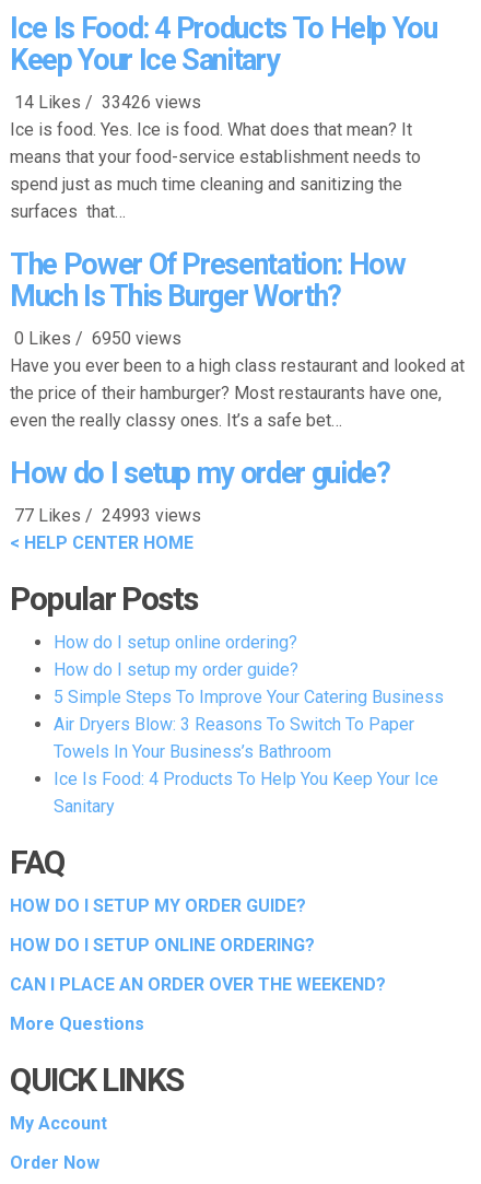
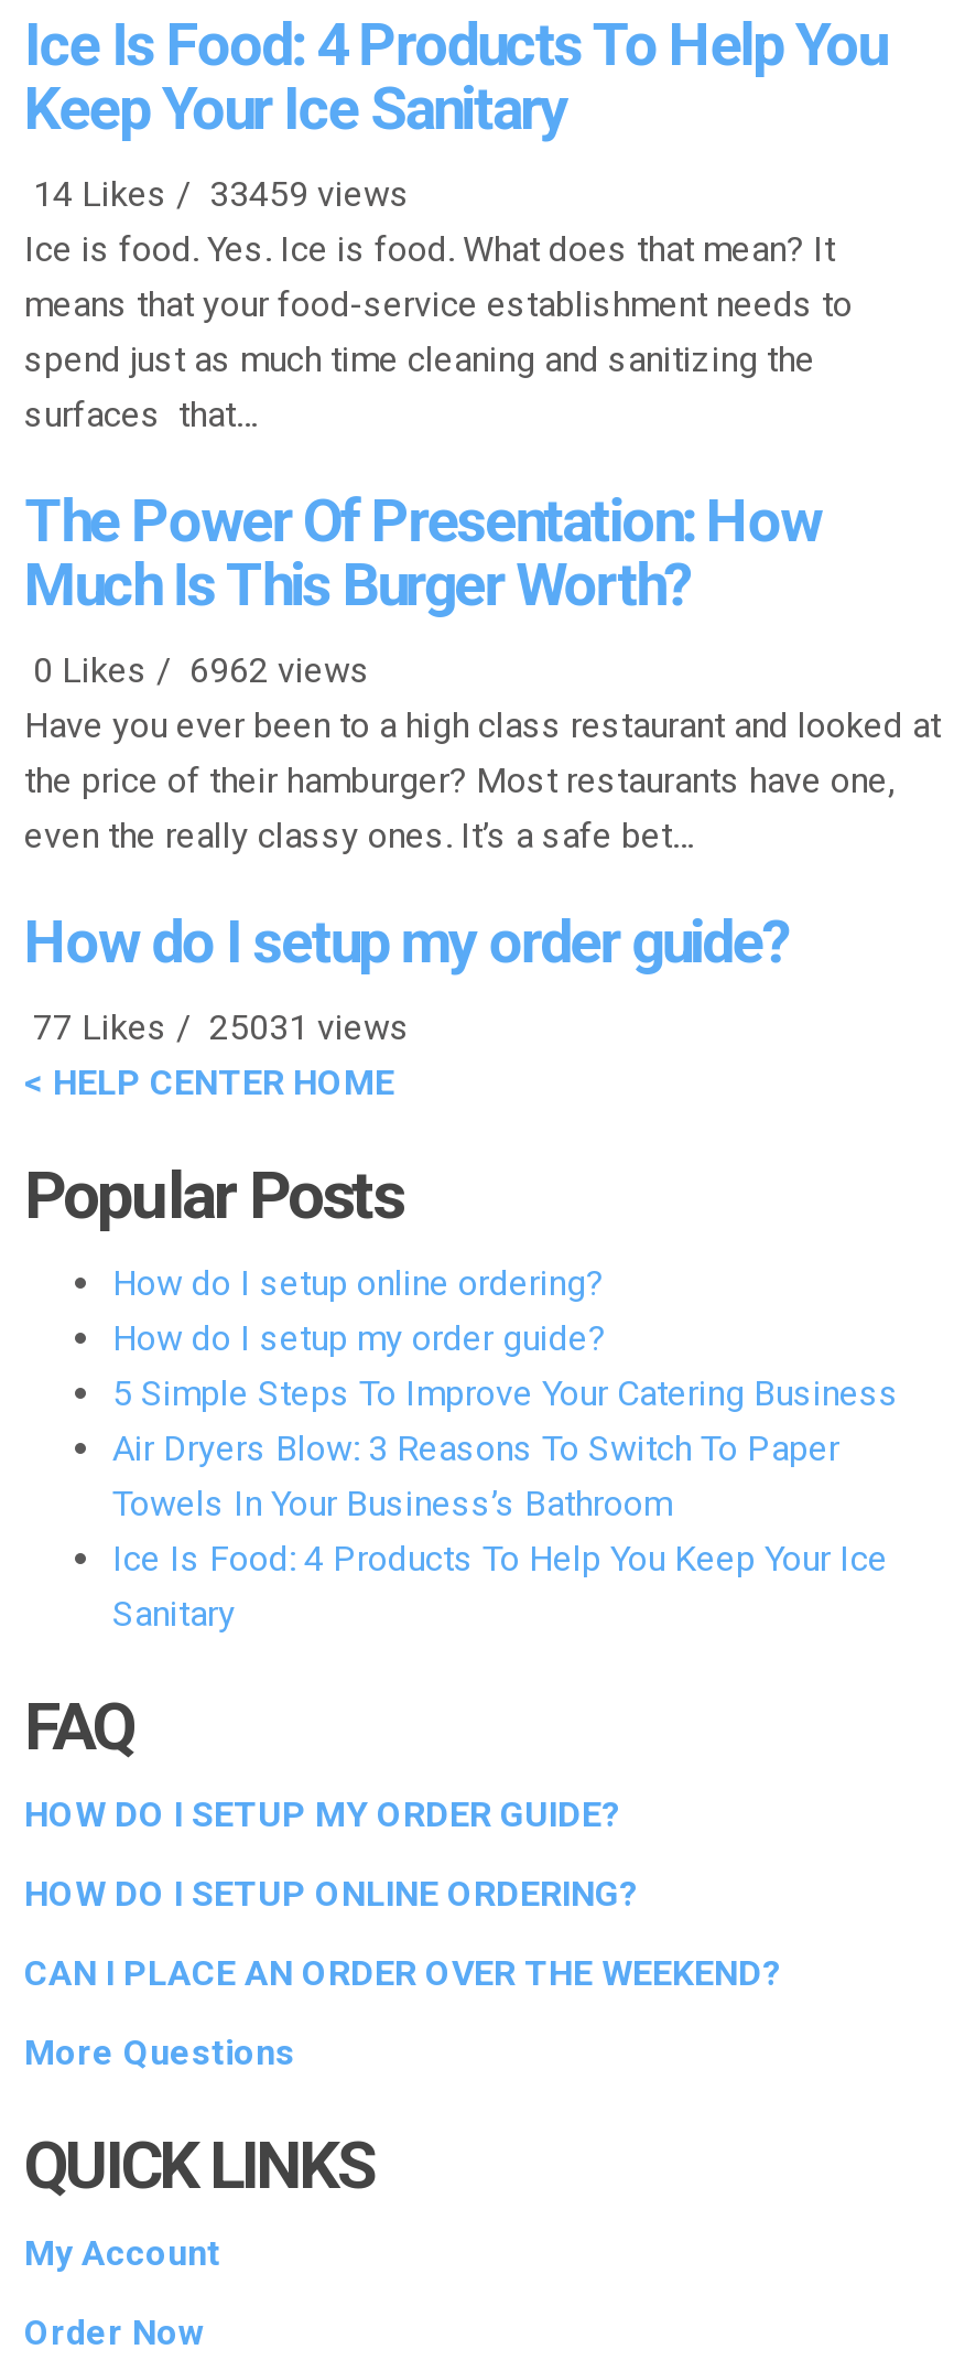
[10,92,201,112] 14 Likes / 33426 views -> [24,173,410,215] 14 Likes / 33459 views
[10,328,181,349] 0 Likes / 6950 views -> [24,649,370,691] 0 Likes / 6962 views
[10,505,201,526] 77 Likes / 24993 views -> [24,1006,410,1048] 77 Likes / 25031 views

